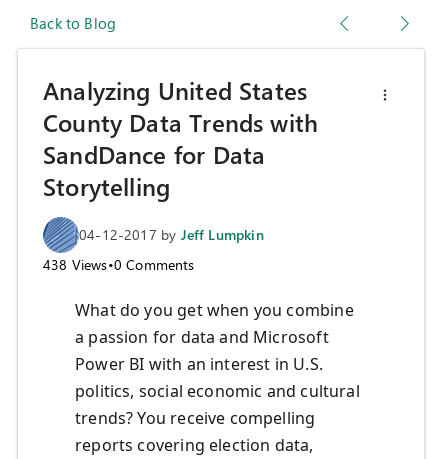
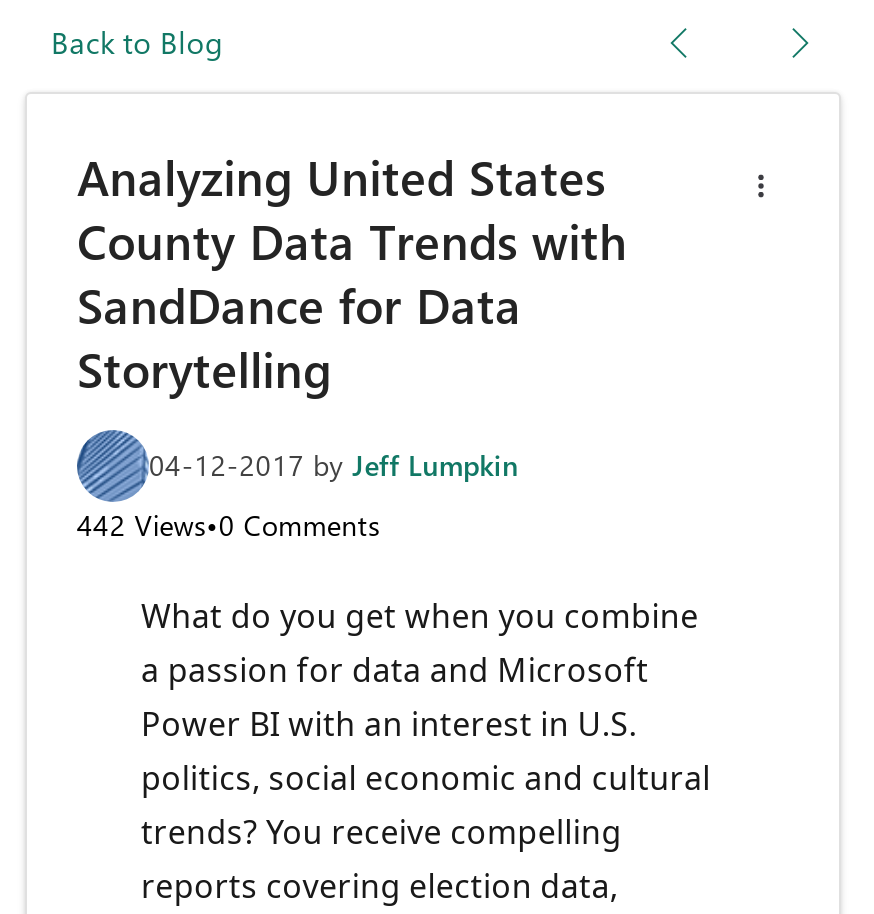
[43,255,195,274] 438 Views•0 Comments -> [77,507,380,545] 442 Views•0 Comments

